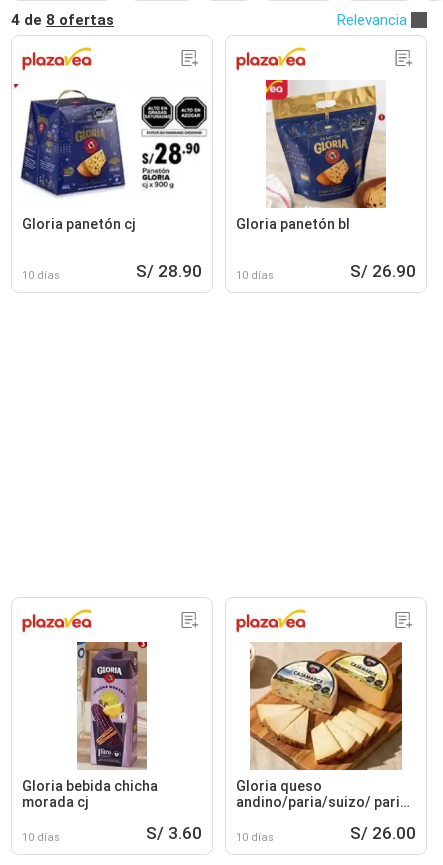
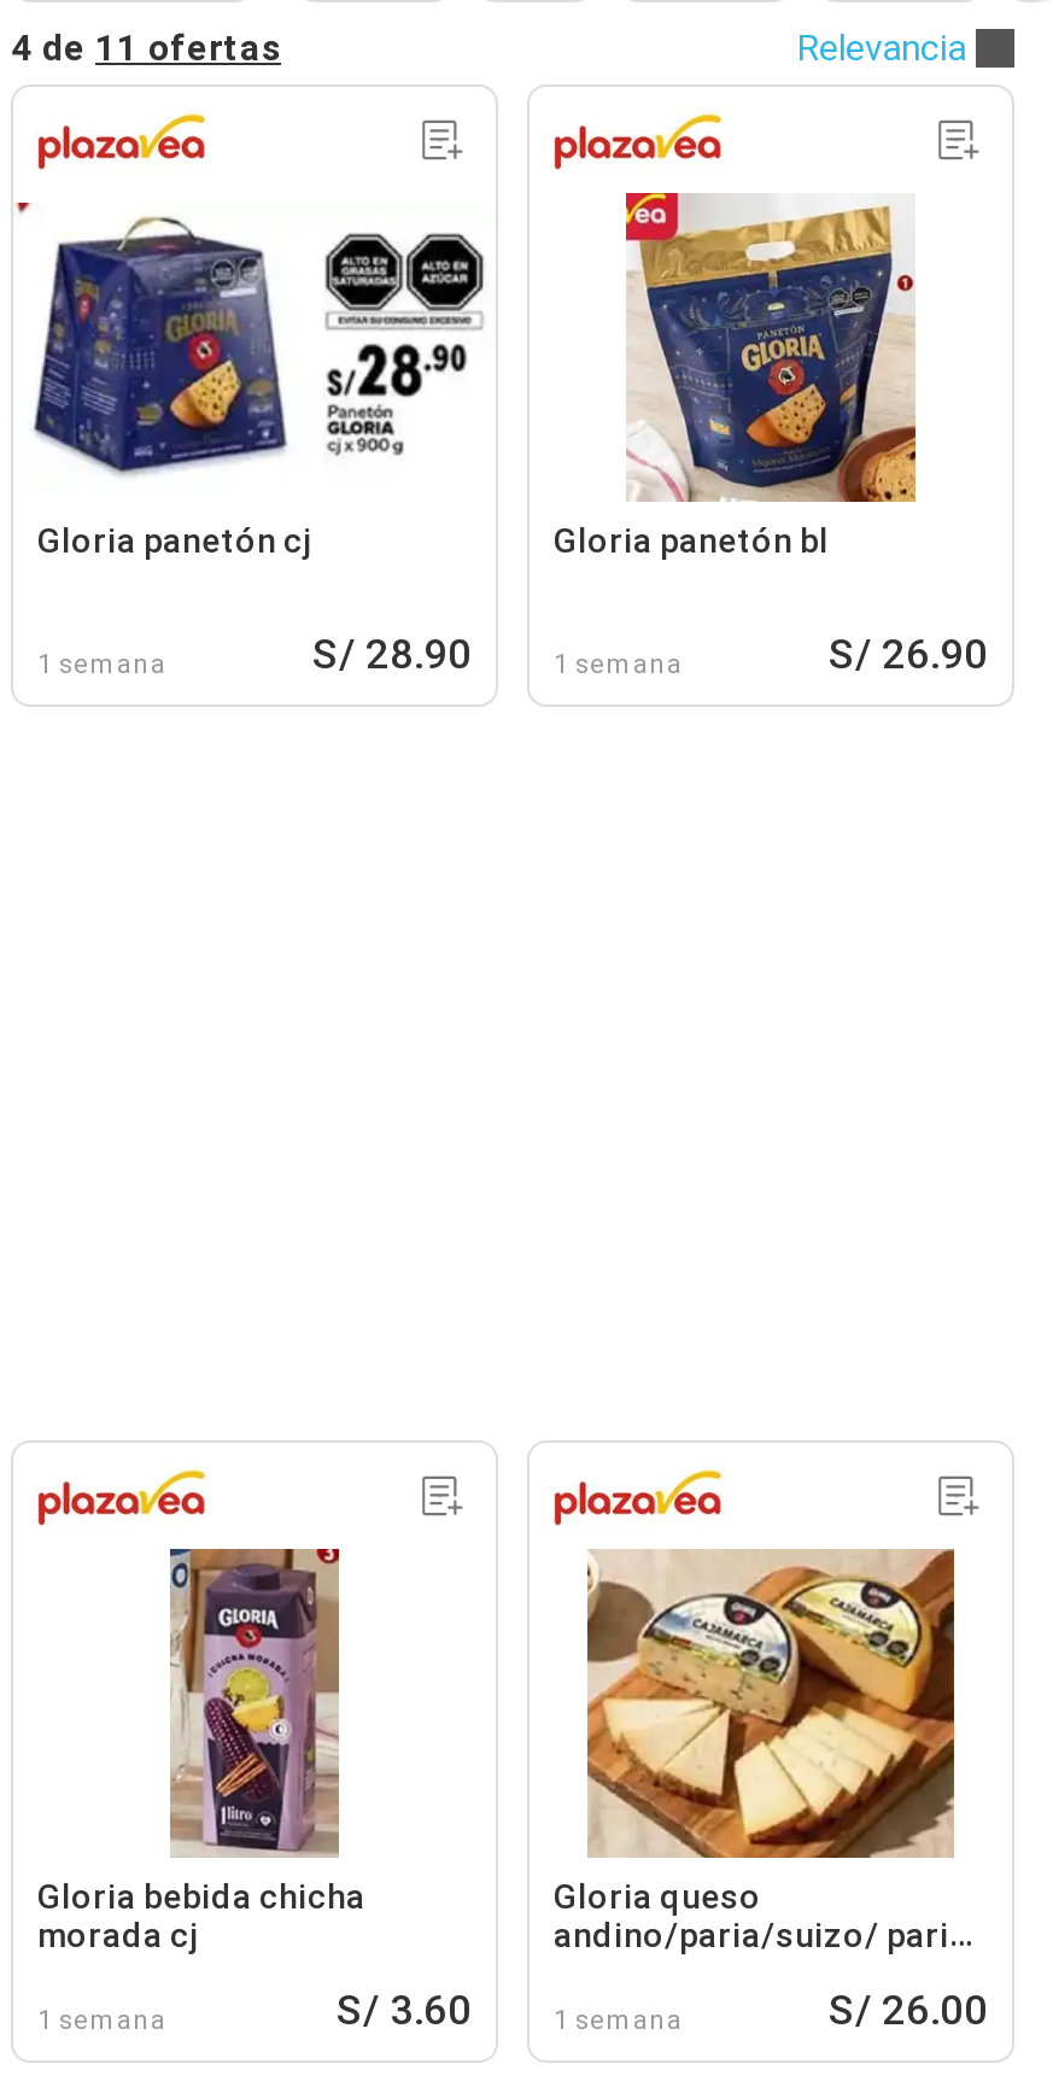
[11,11,114,29] 4 de 8 ofertas -> [11,26,281,69] 4 de 11 ofertas
[22,269,60,282] 10 días -> [37,648,168,679] 1 semana
[236,269,274,282] 10 días -> [554,648,684,679] 1 semana
[22,831,60,844] 10 días -> [37,2004,168,2035] 1 semana
[236,831,274,844] 10 días -> [554,2004,684,2035] 1 semana

